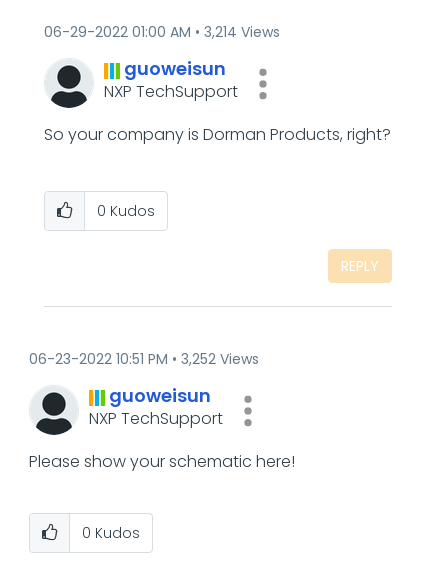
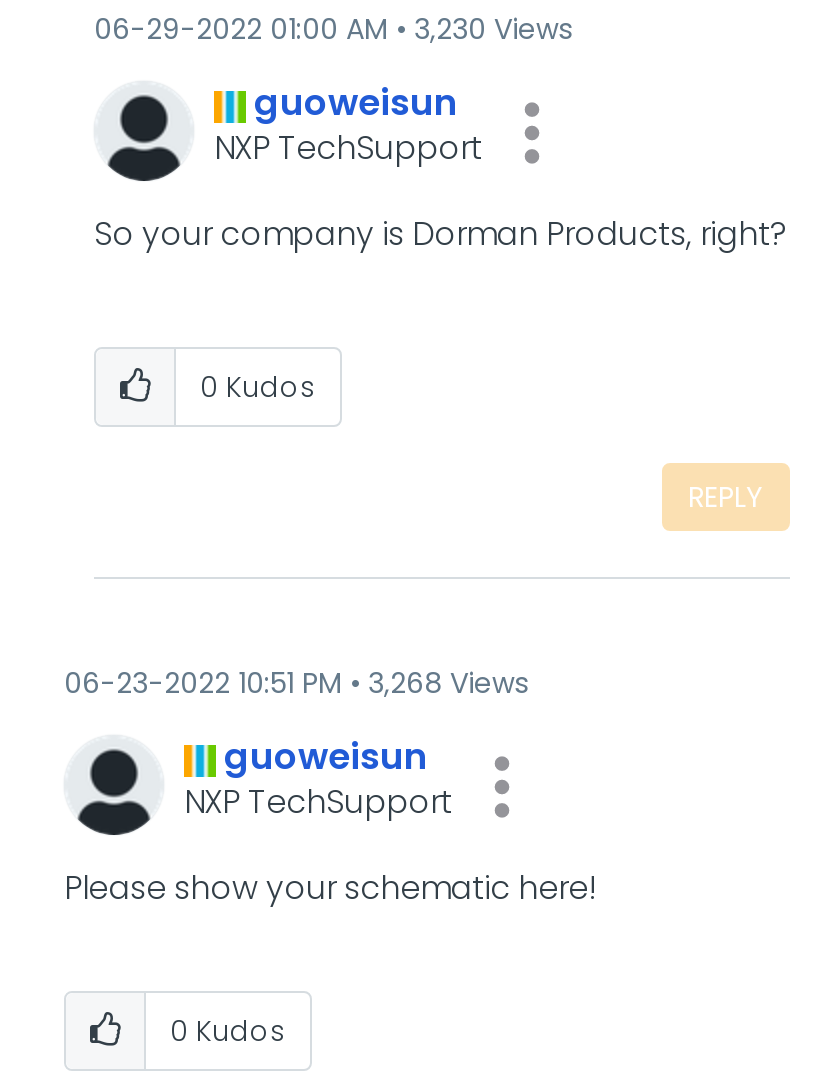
[44,22,280,42] 06-29-2022 01:00 AM 3,214 Views -> [94,9,572,49] 06-29-2022 01:00 AM 3,230 Views
[29,349,259,369] 06-23-2022 10:51 PM 3,252 Views -> [64,663,528,703] 06-23-2022 10:51 PM 3,268 Views

